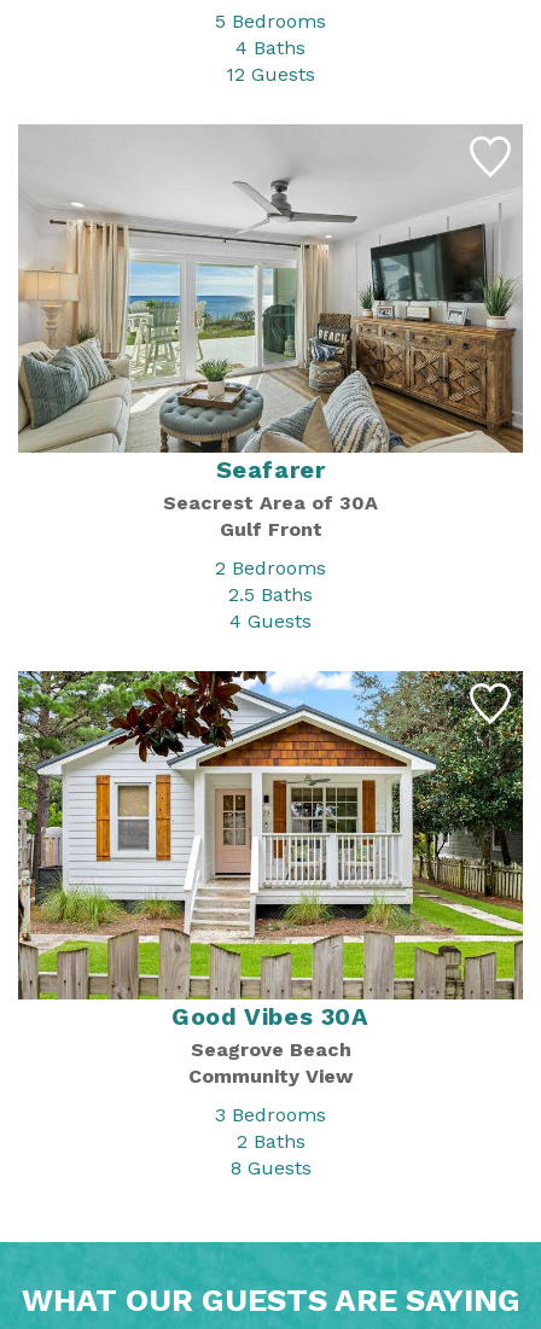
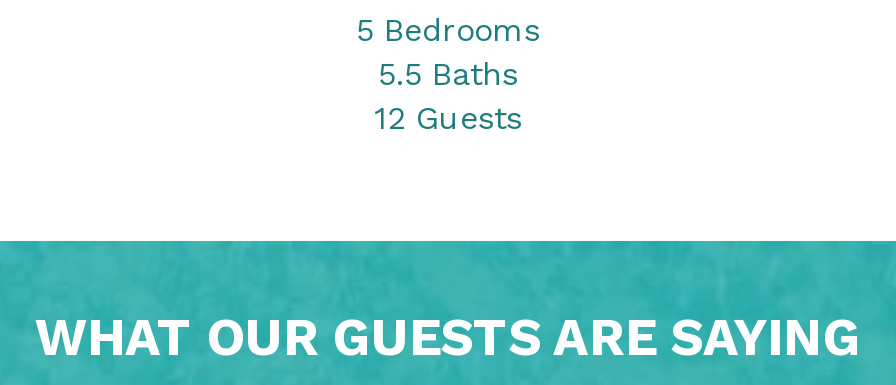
[235,37,306,60] 4 Baths -> [378,54,518,92] 5.5 Baths
[17,124,524,633] [image] | Seafarer | Seacrest Area of 30A | Gulf Front | 2 Bedrooms | 2.5 Baths | 4 Guests -> none
[17,670,524,1179] [image] | Good Vibes 30A | Seagrove Beach | Community View | 3 Bedrooms | 2 Baths | 8 Guests -> none

